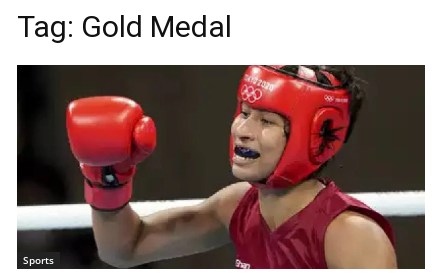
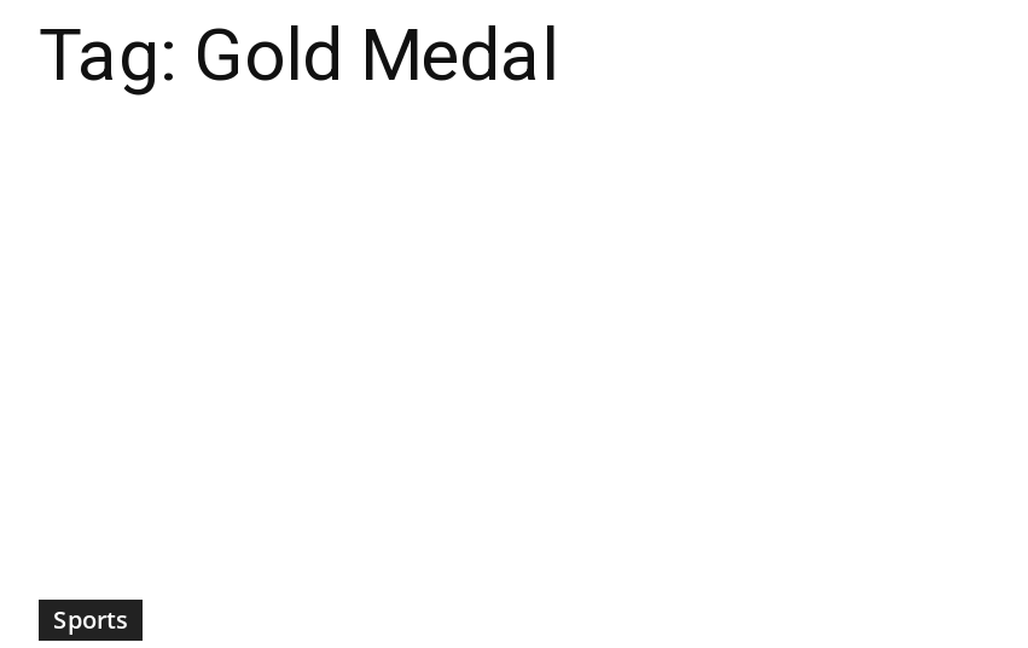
[16,64,426,270] [image] -> none

